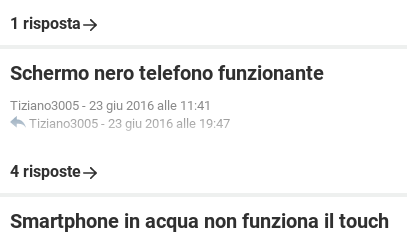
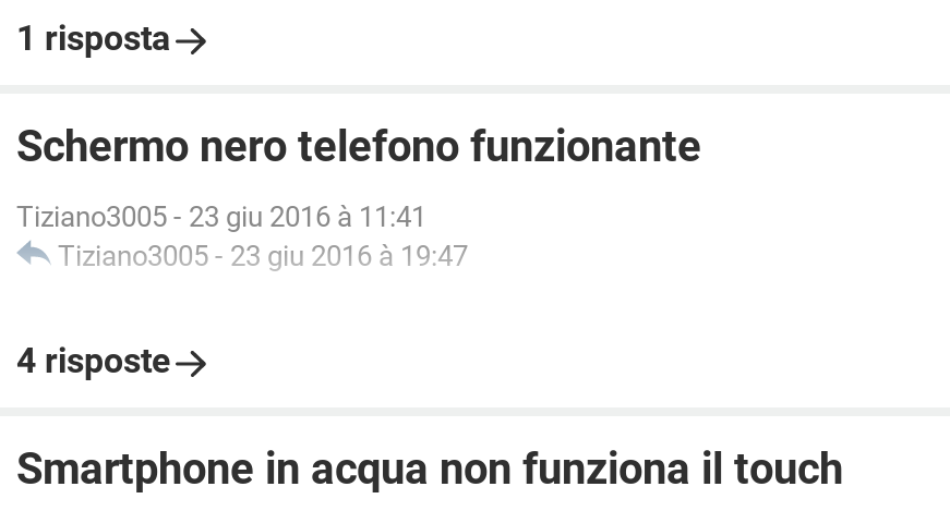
[10,98,211,113] Tiziano3005 - 23 giu 2016 alle 11:41 -> [16,200,426,233] Tiziano3005 - 23 giu 2016 à 11:41
[29,116,230,131] Tiziano3005 - 23 giu 2016 alle 19:47 -> [58,240,468,272] Tiziano3005 - 23 giu 2016 à 19:47

